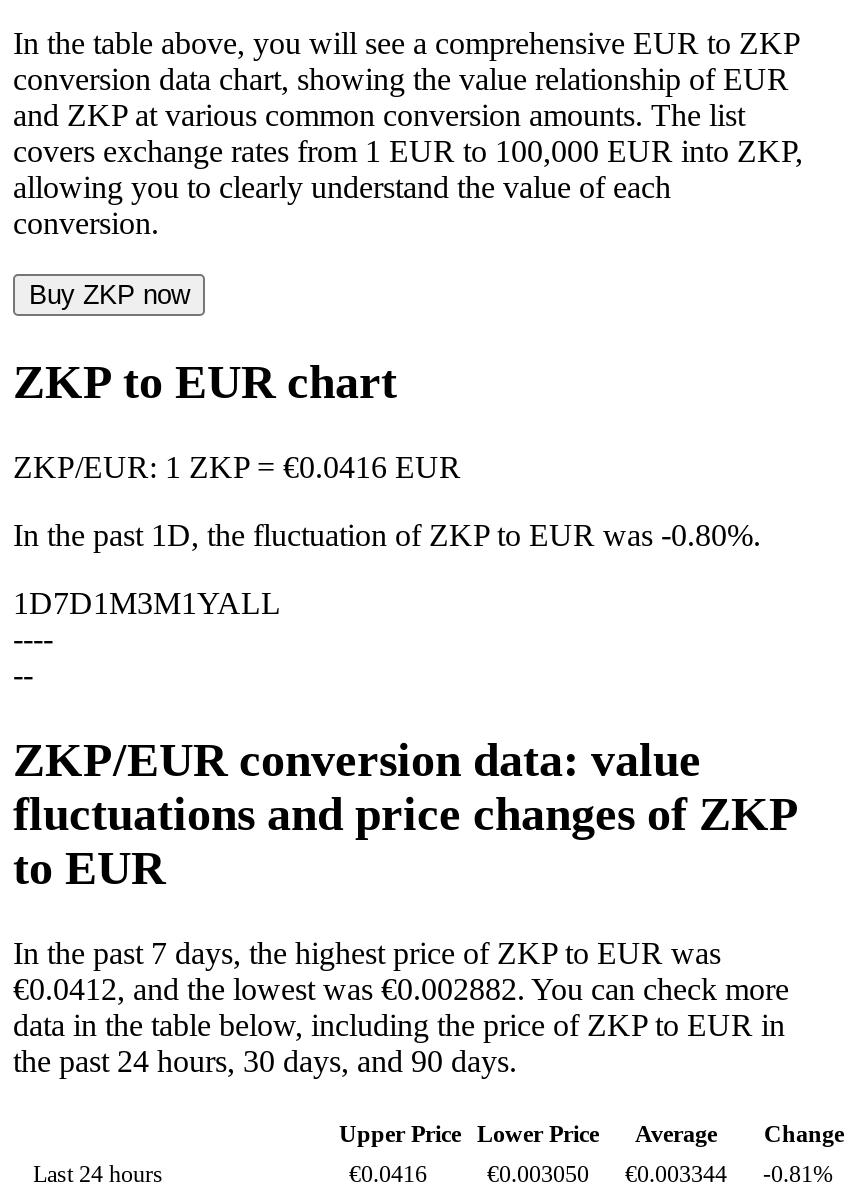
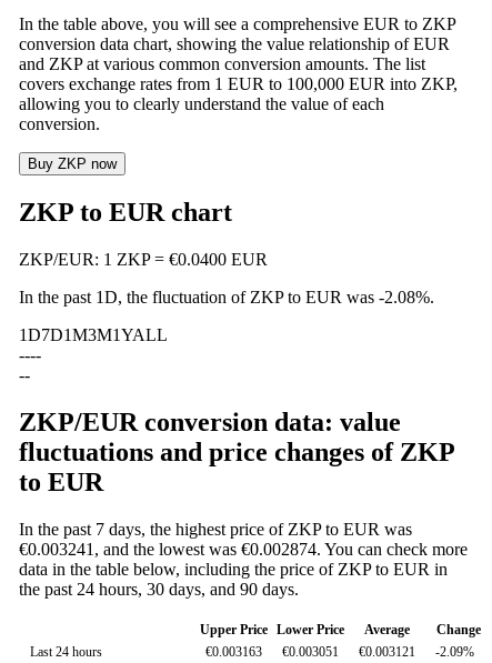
[13,451,461,485] ZKP/EUR: 1 ZKP = €0.0416 EUR -> [19,250,268,269] ZKP/EUR: 1 ZKP = €0.0400 EUR
[13,519,761,553] In the past 1D, the fluctuation of ZKP to EUR was -0.80%. -> [19,288,434,307] In the past 1D, the fluctuation of ZKP to EUR was -2.08%.
[13,972,789,1006] €0.0412, and the lowest was €0.002882. You can check more -> [19,540,468,559] €0.003241, and the lowest was €0.002874. You can check more
[349,1160,427,1188] €0.0416 -> [205,644,262,660] €0.003163
[487,1160,589,1188] €0.003050 -> [282,644,339,660] €0.003051
[625,1160,727,1188] €0.003344 -> [359,644,415,660] €0.003121
[763,1160,833,1188] -0.81% -> [435,644,474,660] -2.09%

